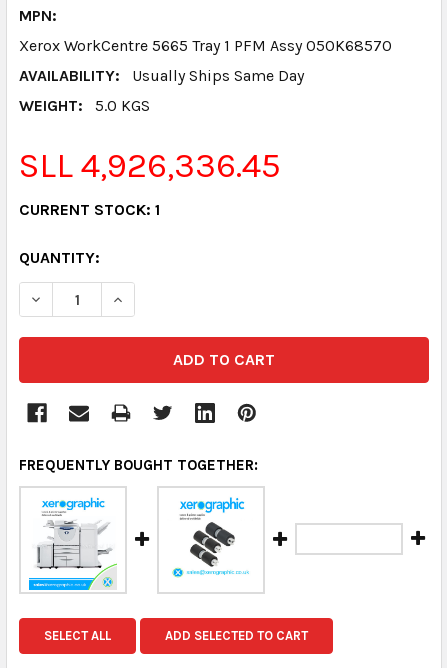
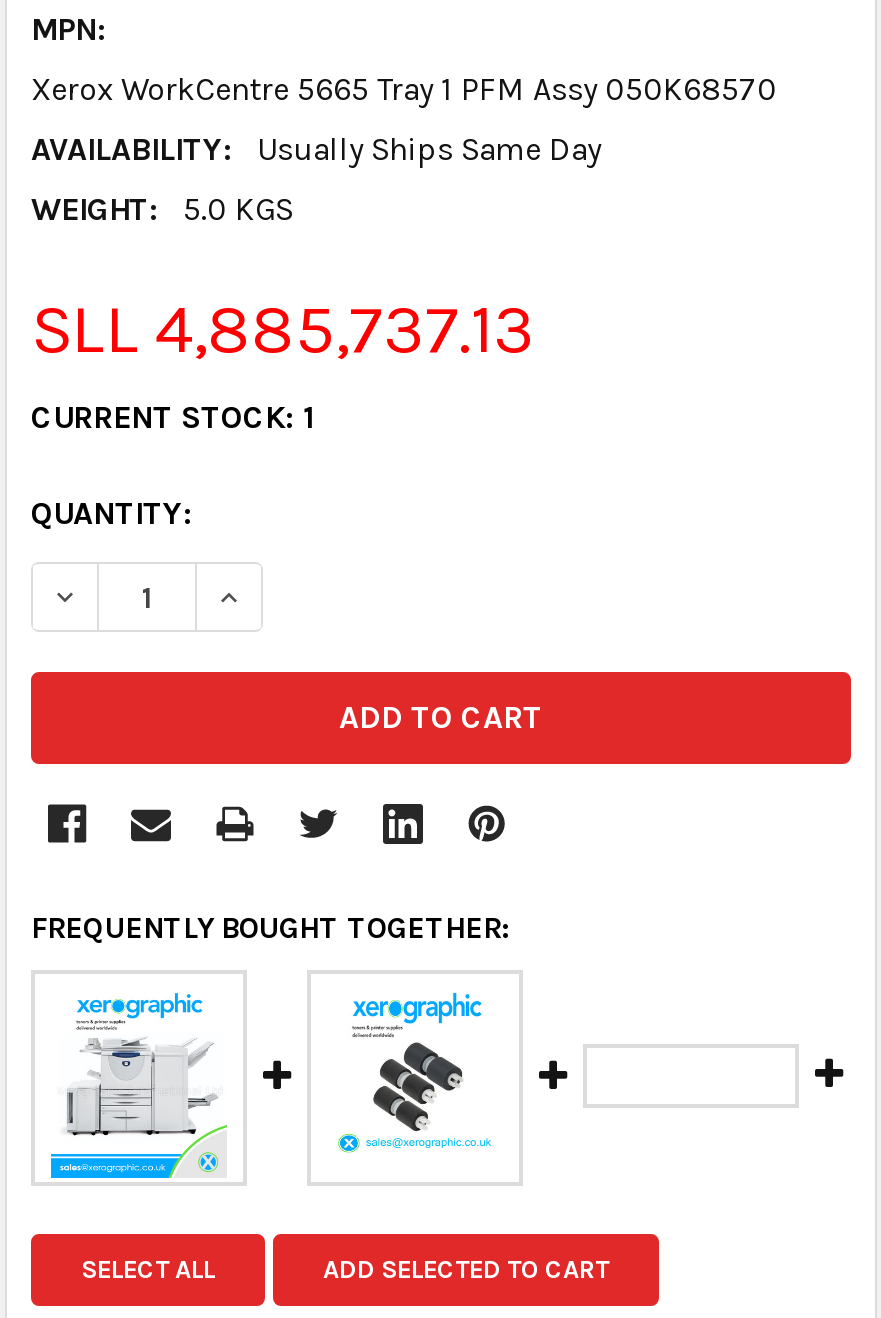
[19,145,281,186] SLL 4,926,336.45 -> [31,288,535,370] SLL 4,885,737.13

